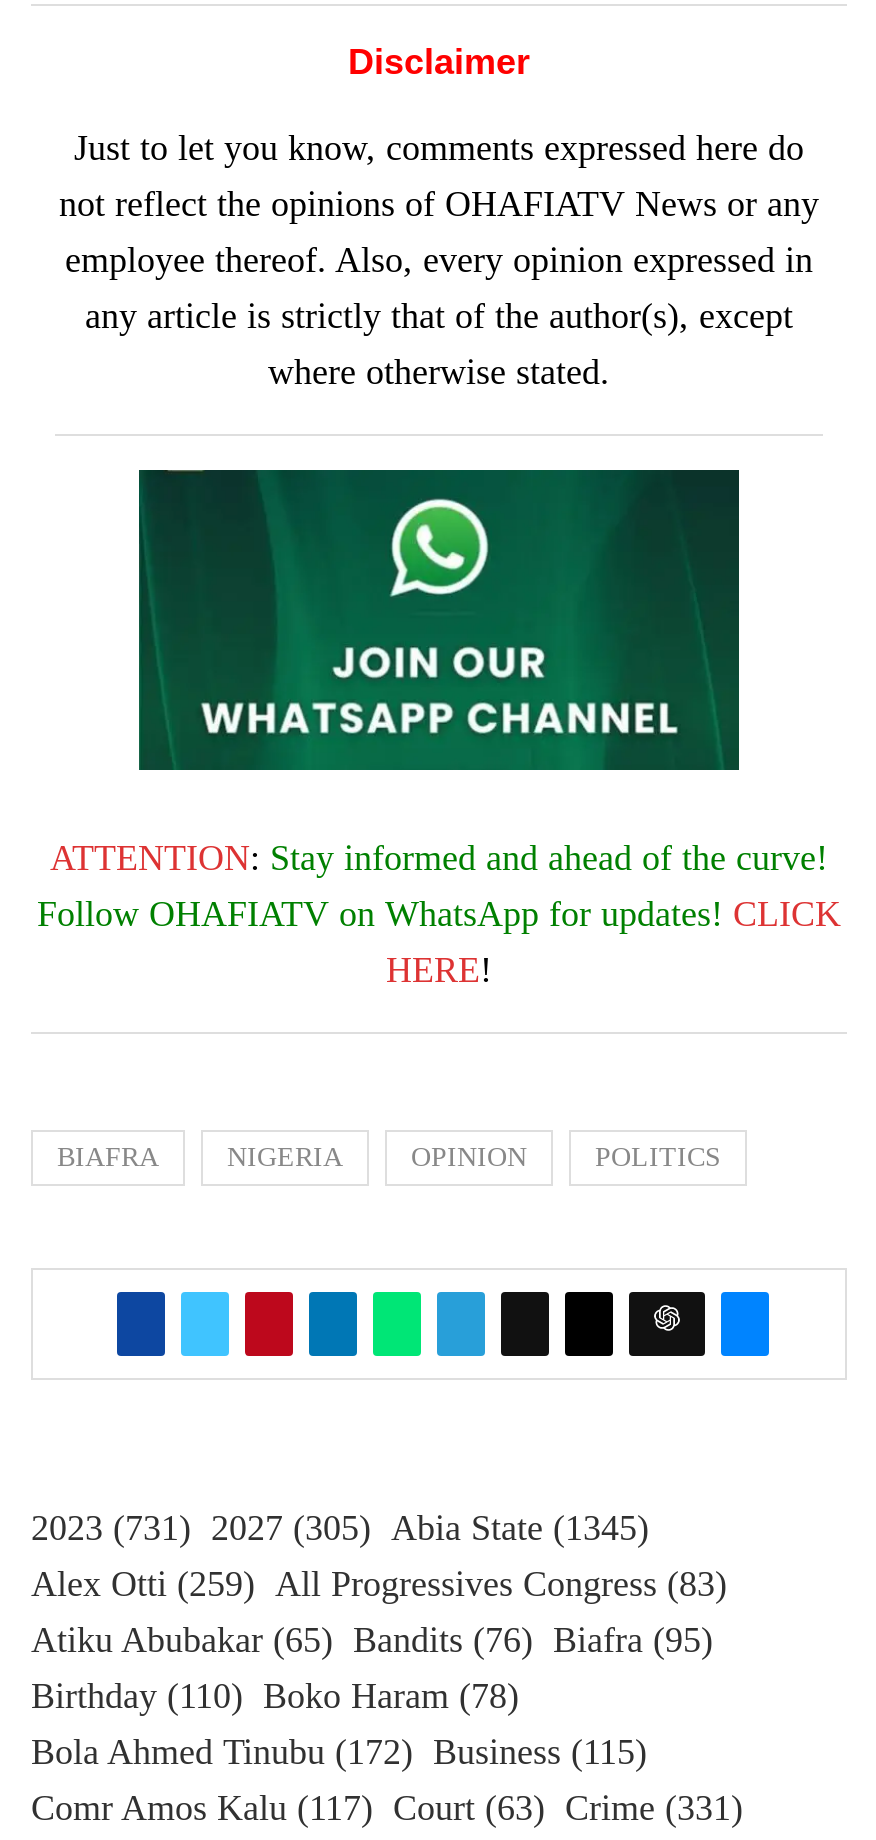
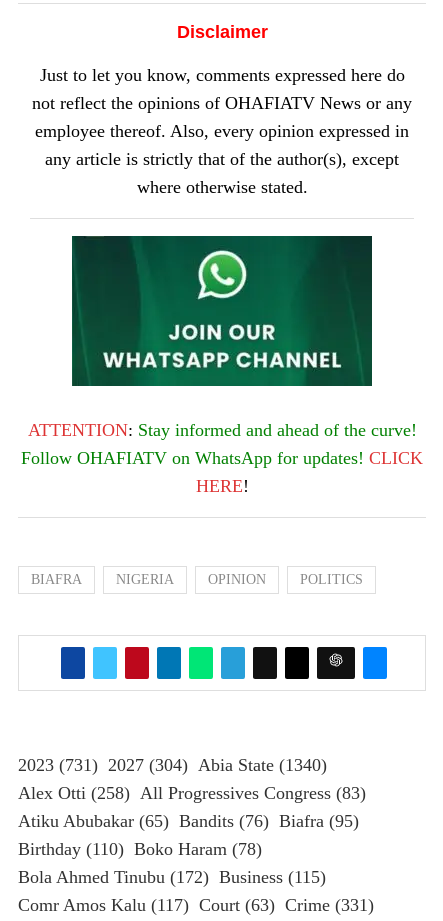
[31,1508,649,1548] 2023 (731) 2027 (305) Abia State (1345) -> [18,755,327,775] 2023 (731) 2027 (304) Abia State (1340)
[31,1564,727,1604] Alex Otti (259) All Progressives Congress (83) -> [18,783,366,803] Alex Otti (258) All Progressives Congress (83)

